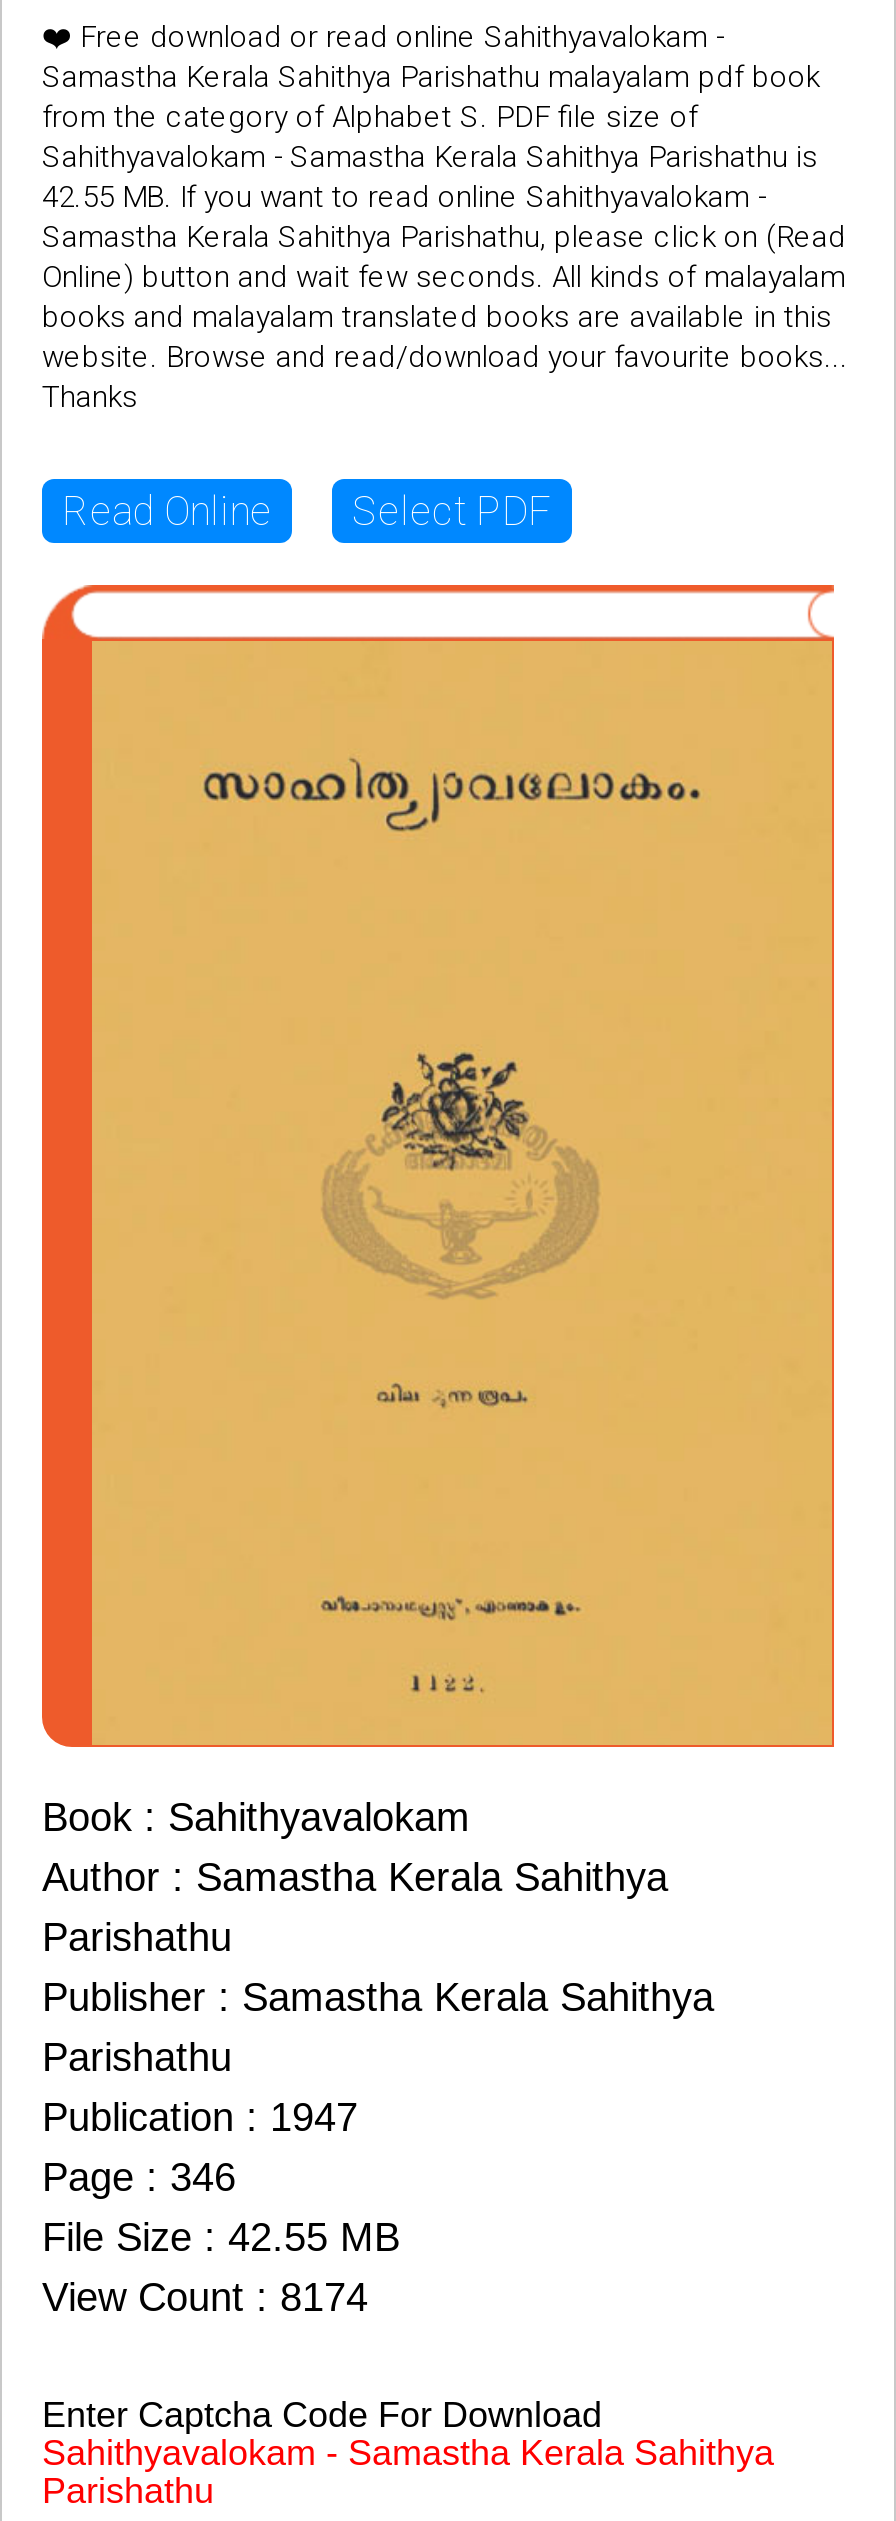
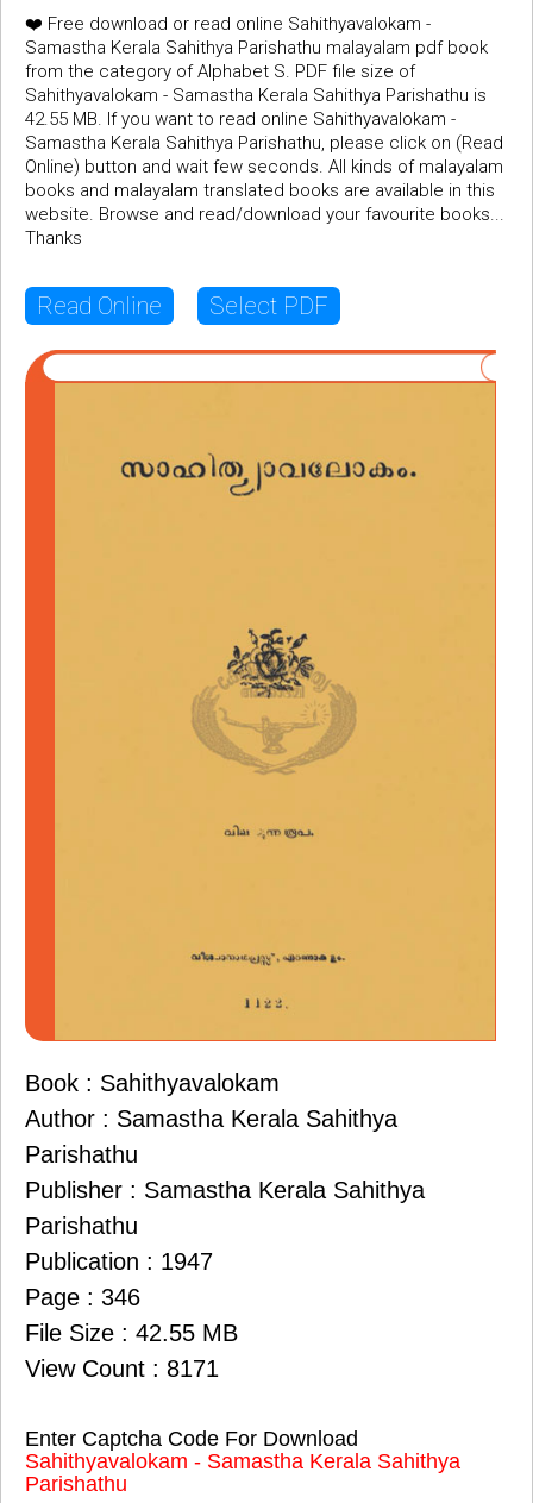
[42,2275,368,2319] View Count : 8174 -> [25,1355,219,1382] View Count : 8171

